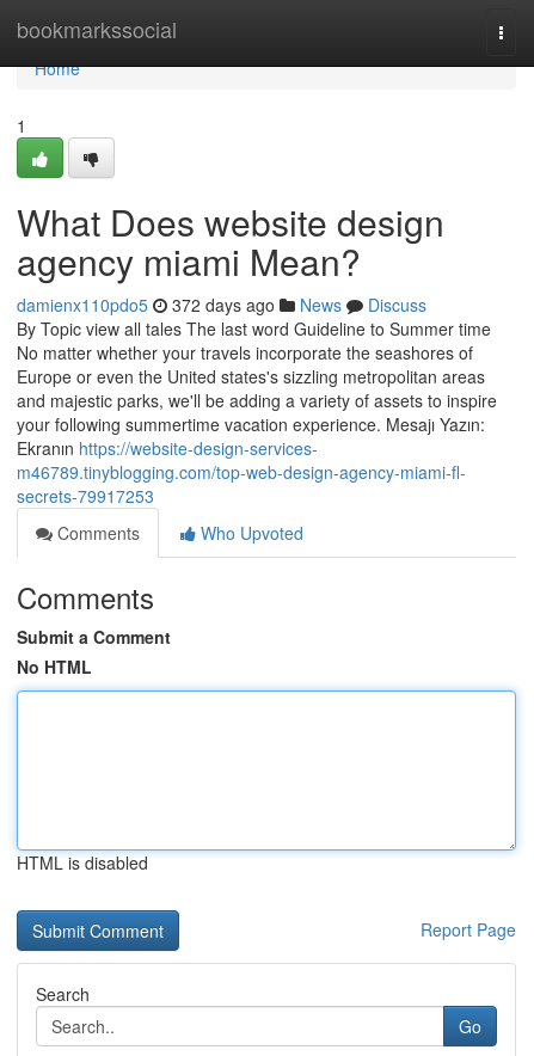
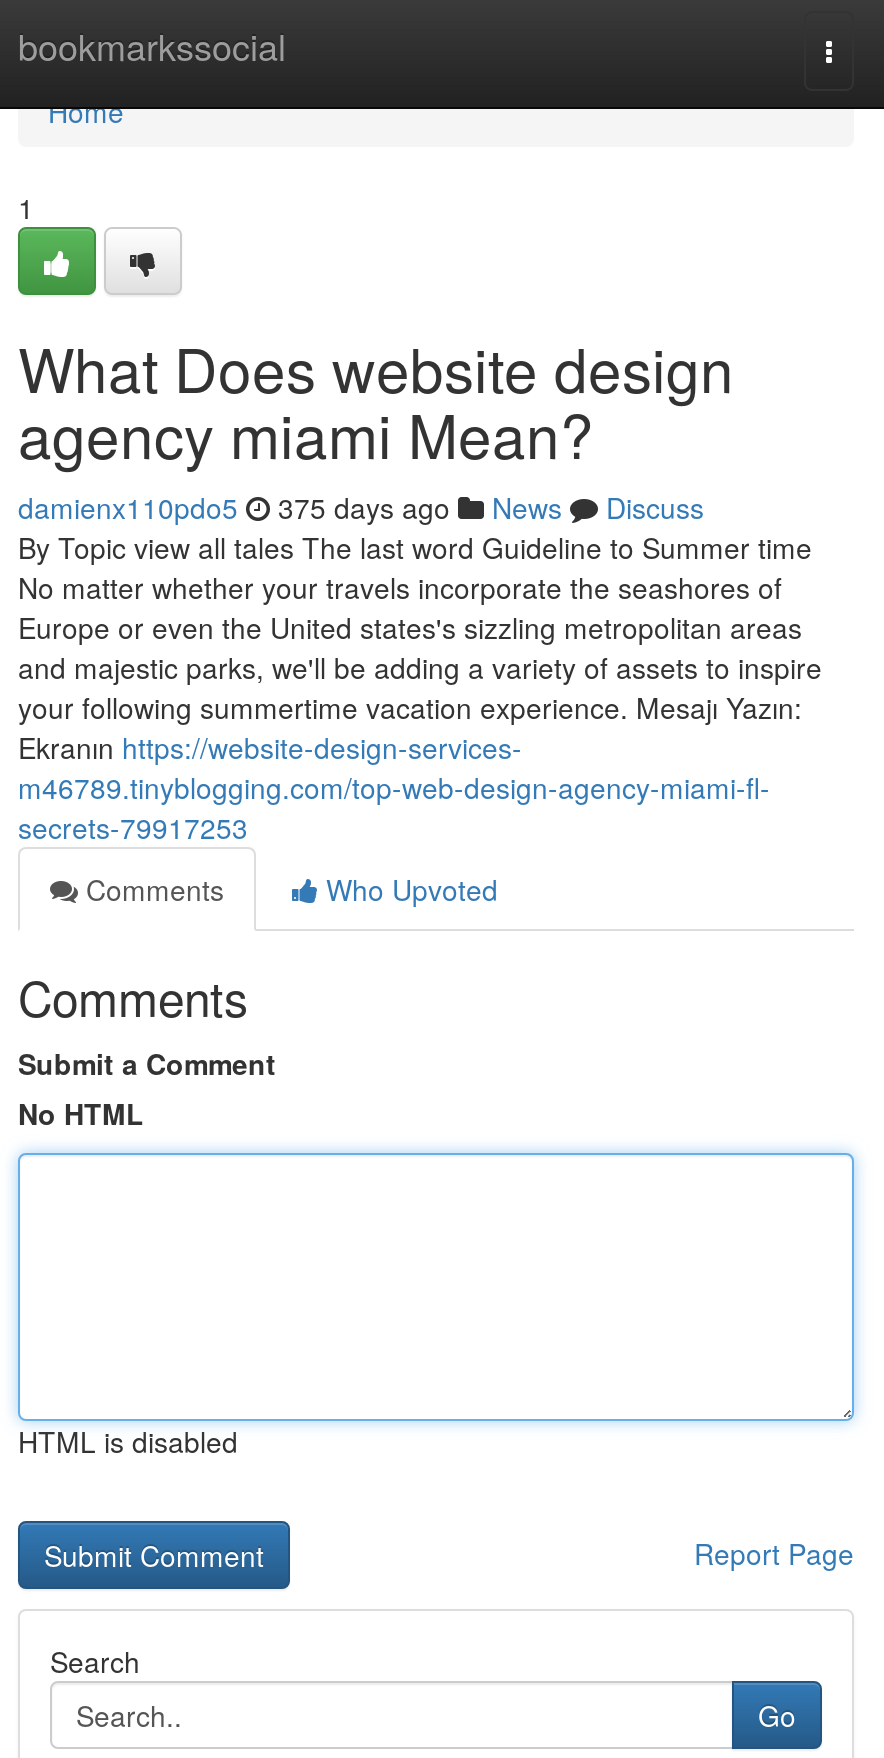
[17,293,426,317] damienx110pdo5 372 days ago News Discuss -> [18,487,704,527] damienx110pdo5 375 days ago News Discuss

